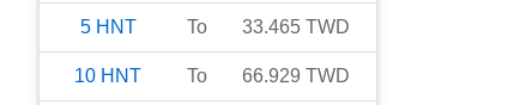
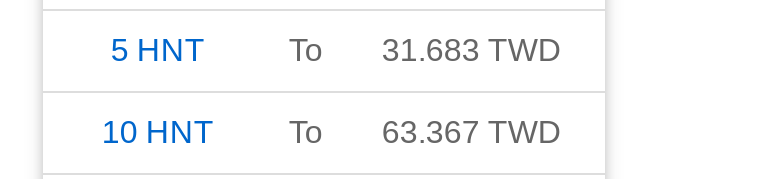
[187,17,350,37] To 33.465 TWD -> [289,33,562,67] To 31.683 TWD
[187,66,350,86] To 66.929 TWD -> [289,115,562,149] To 63.367 TWD

